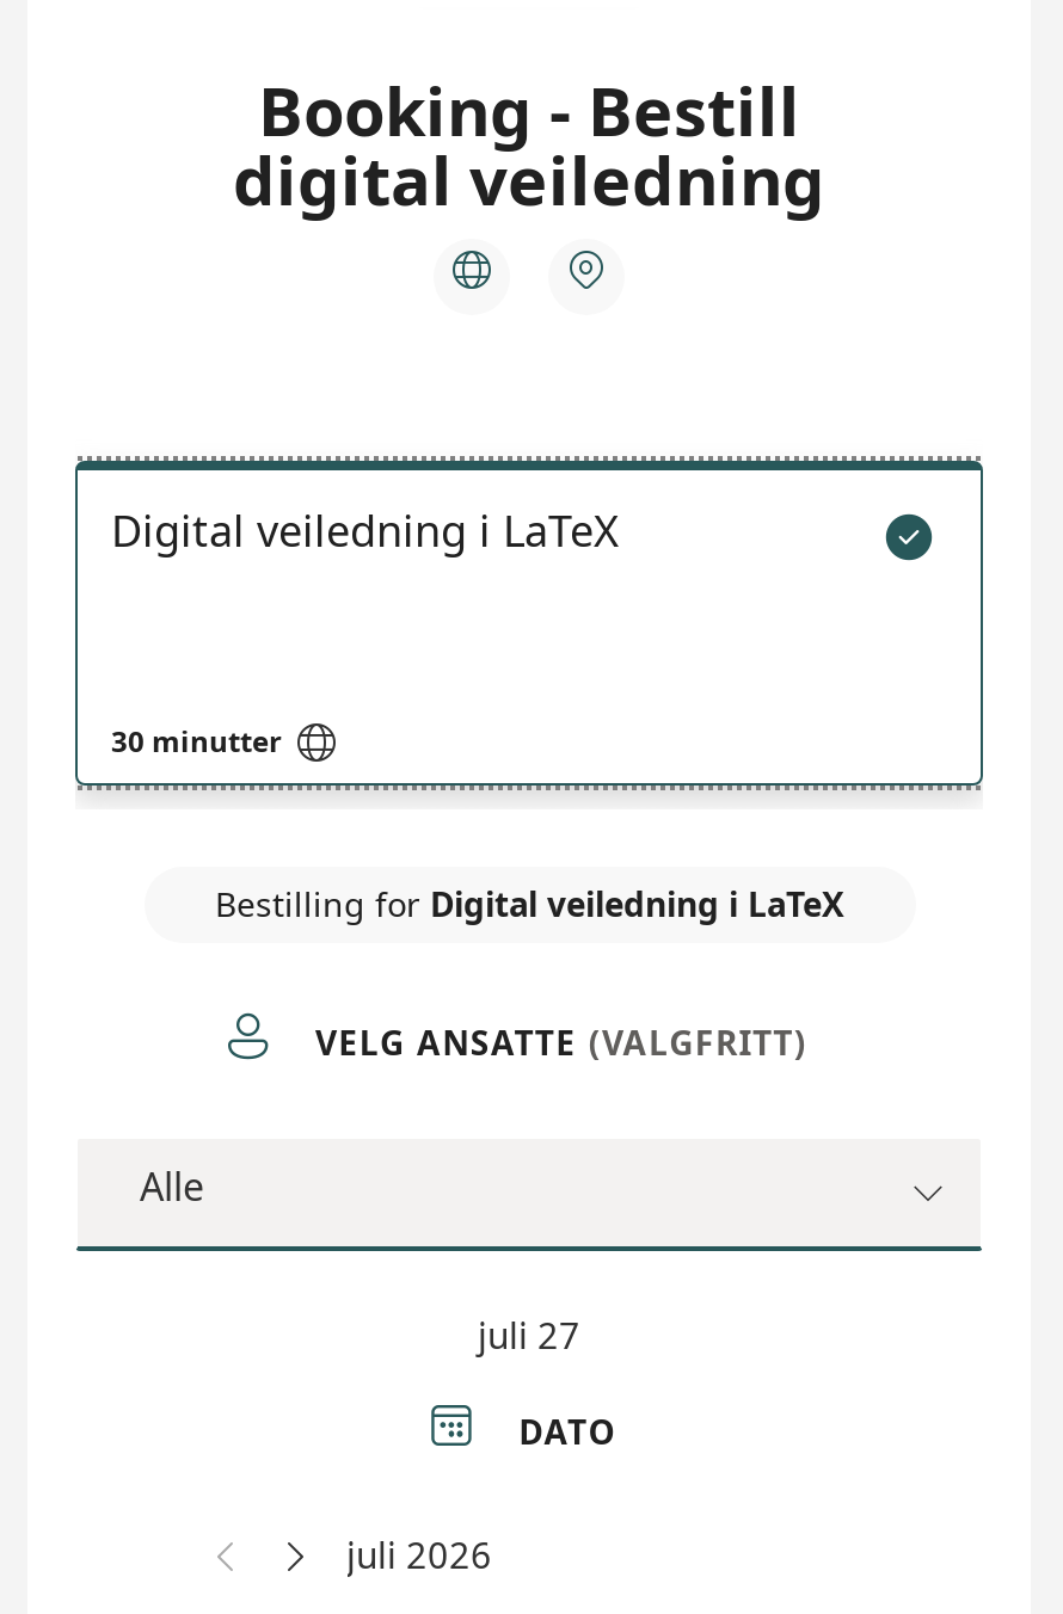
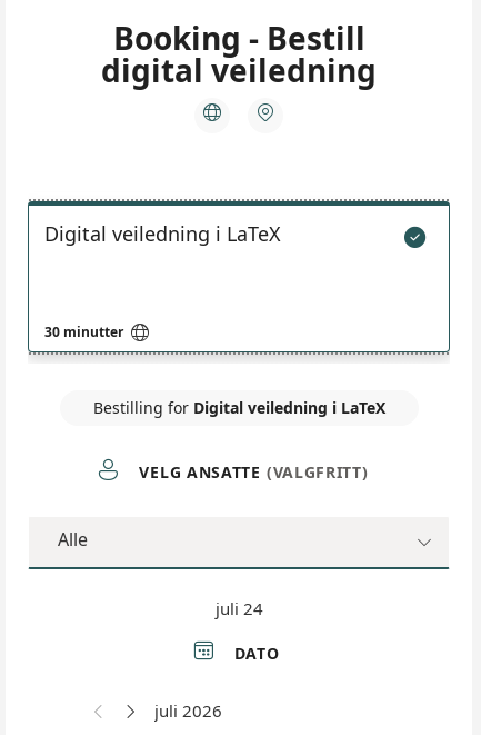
[478,1311,580,1359] juli 27 -> [215,597,263,619] juli 24

